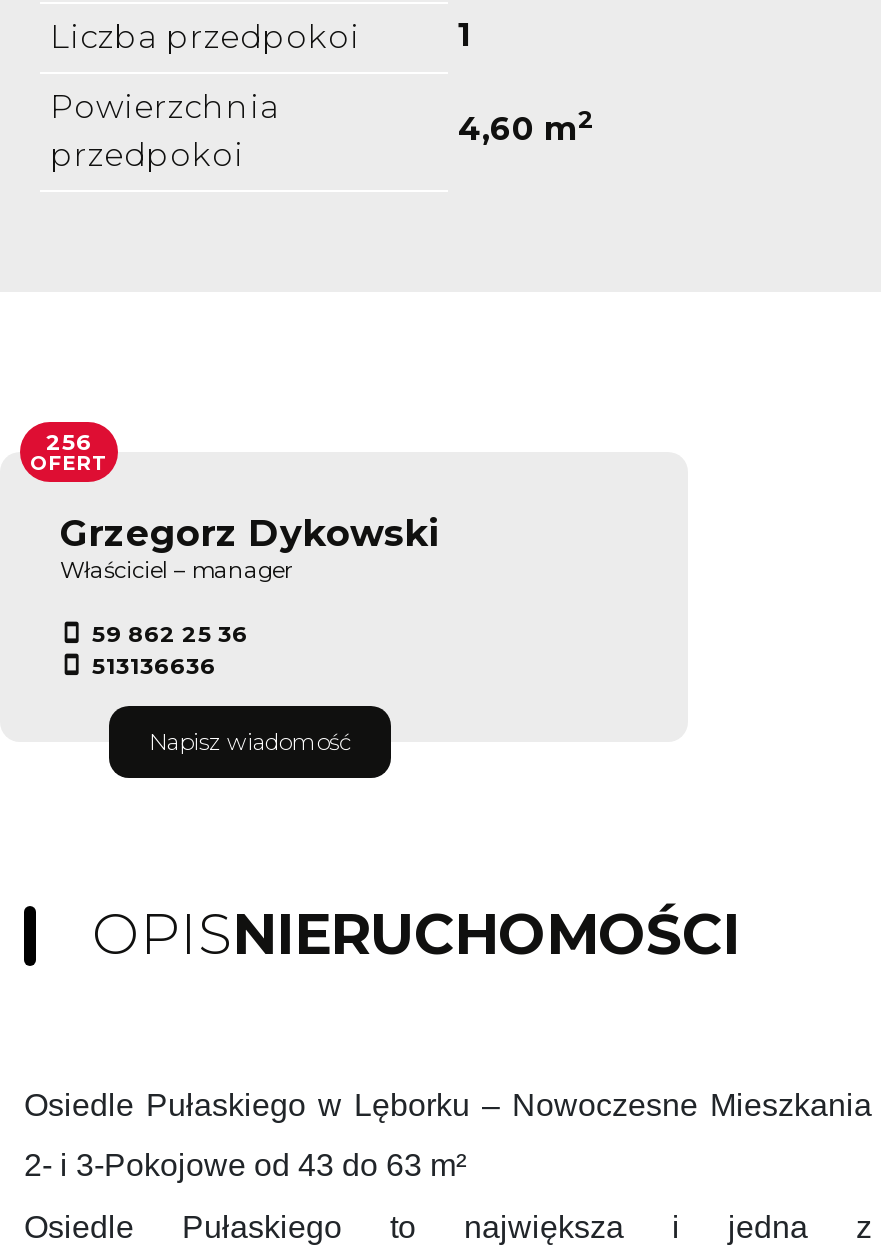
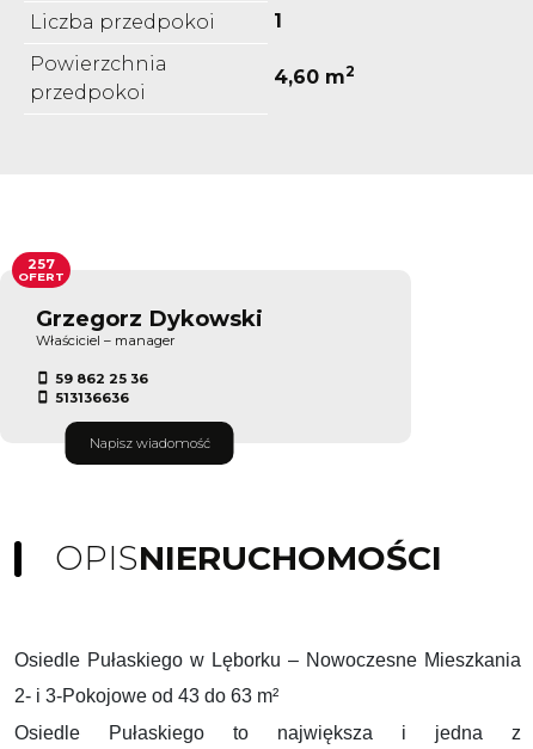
[46,428,92,456] 256 -> [27,256,55,272] 257

